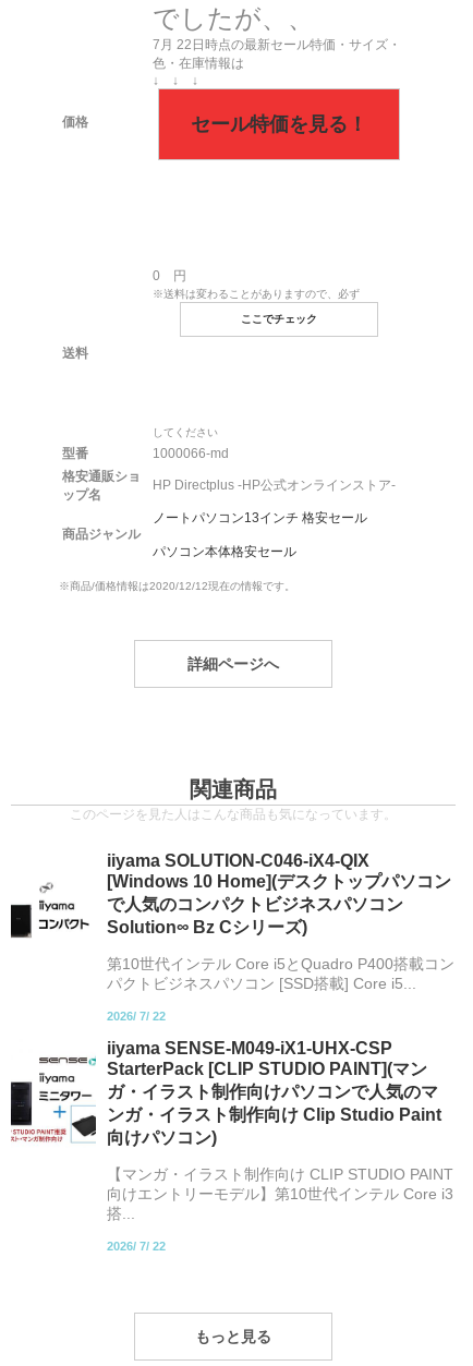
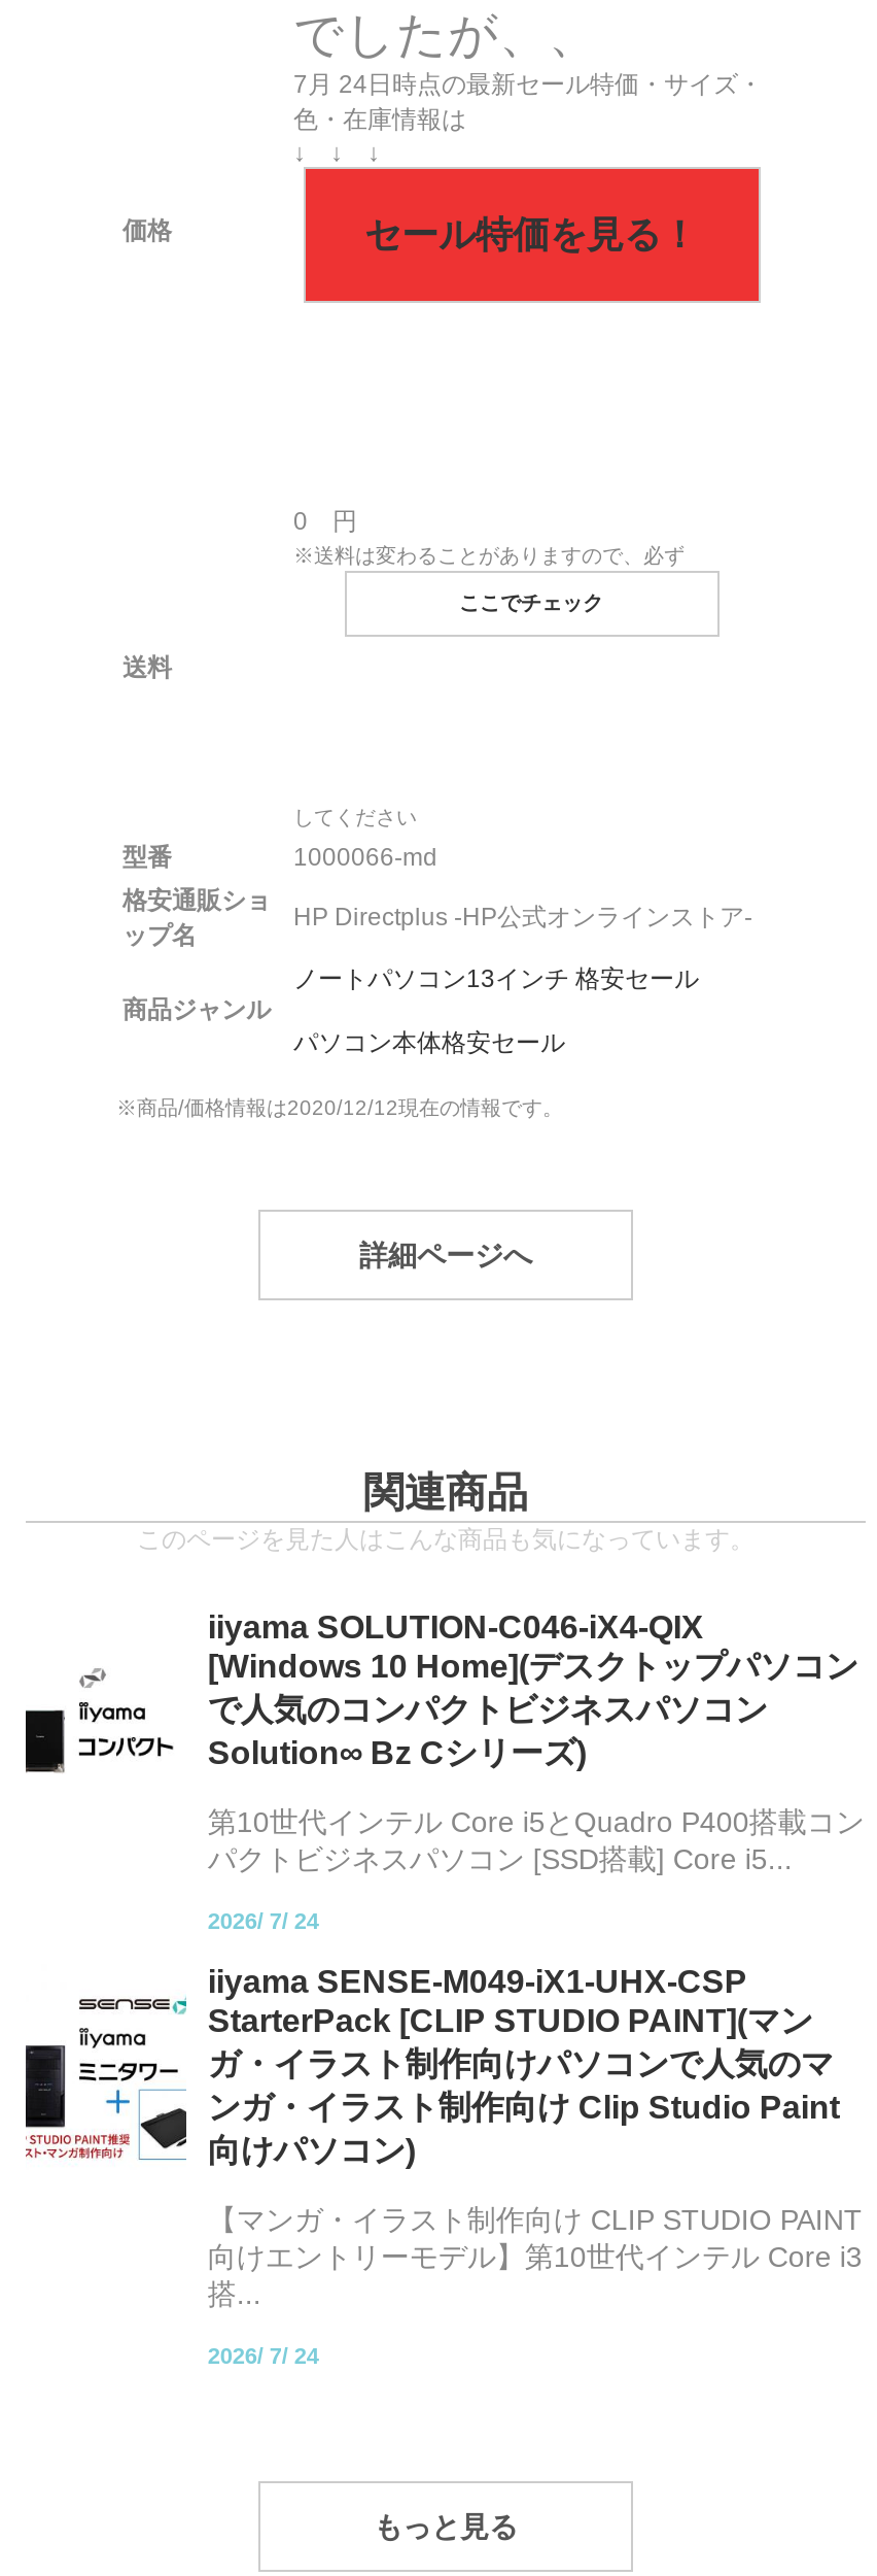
[153,37,401,52] 7月22日時点の最新セール特価・サイズ・ -> [293,69,763,98] 7月24日時点の最新セール特価・サイズ・
[107,1009,166,1022] 2026/ 7/ 22 -> [208,1907,319,1932] 2026/ 7/ 24
[107,1239,166,1252] 2026/ 7/ 22 -> [208,2342,319,2367] 2026/ 7/ 24

